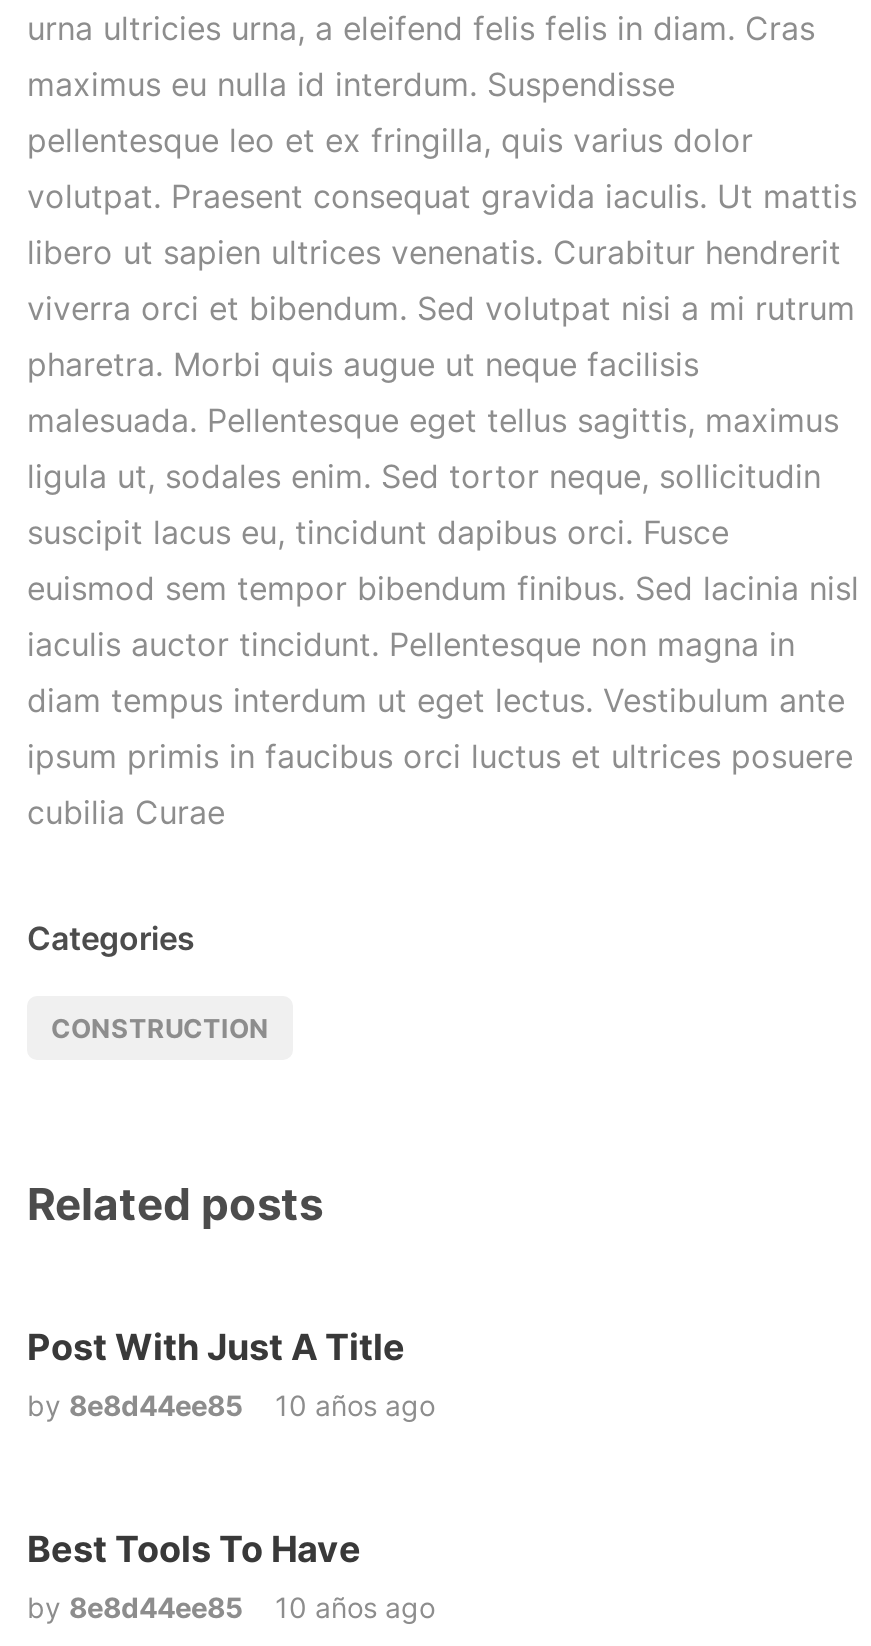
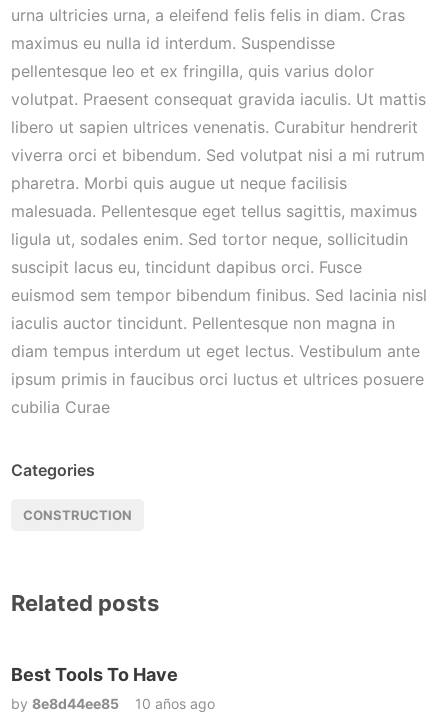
[27,1326,435,1422] Post With Just A Title | by 8e8d44ee85 | 10 años ago -> none

